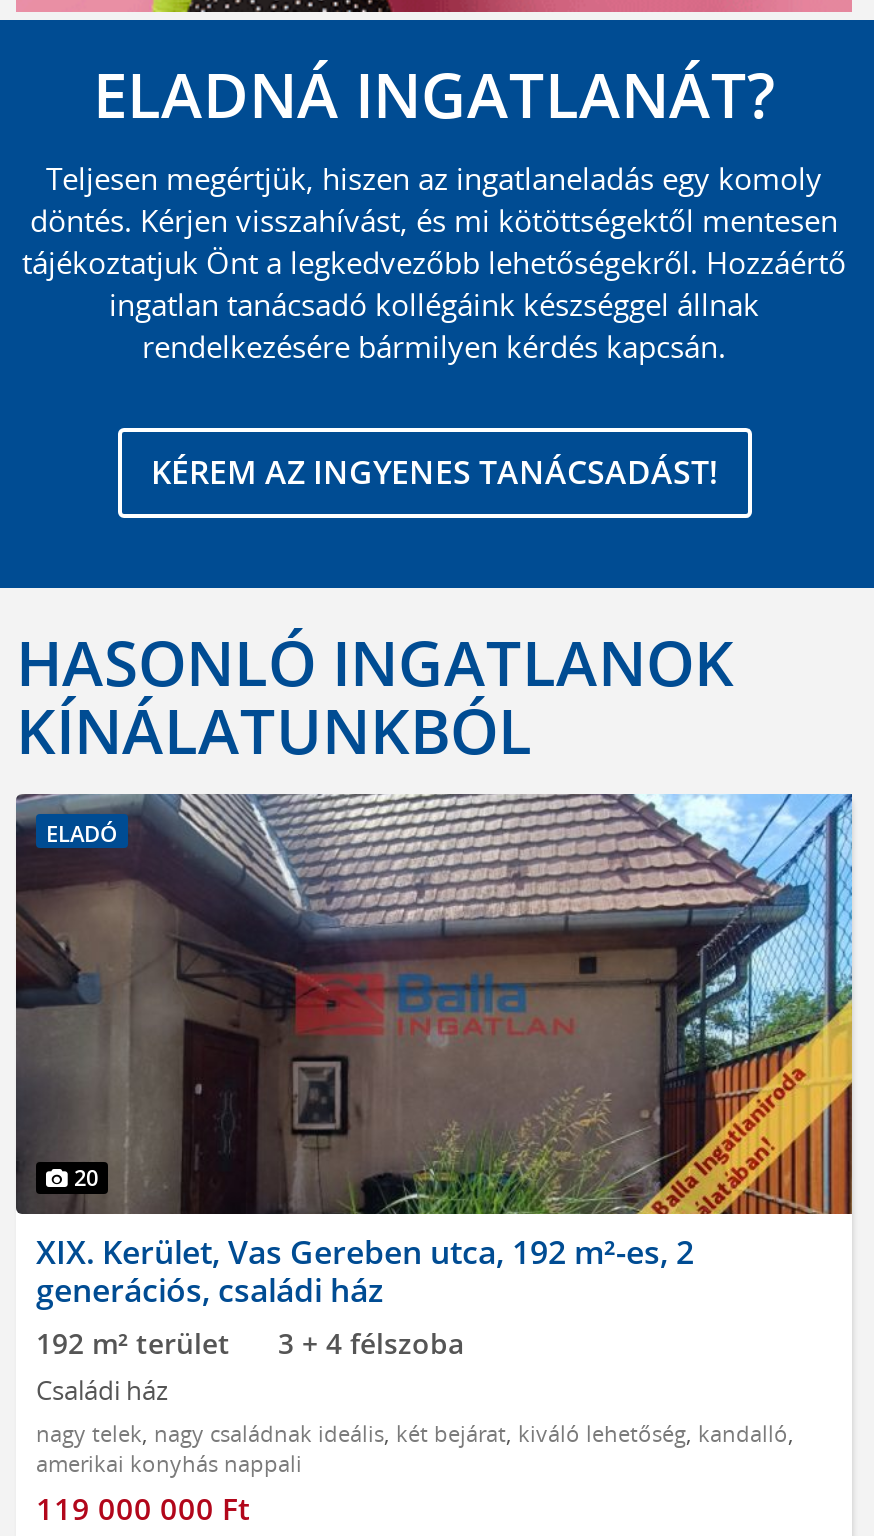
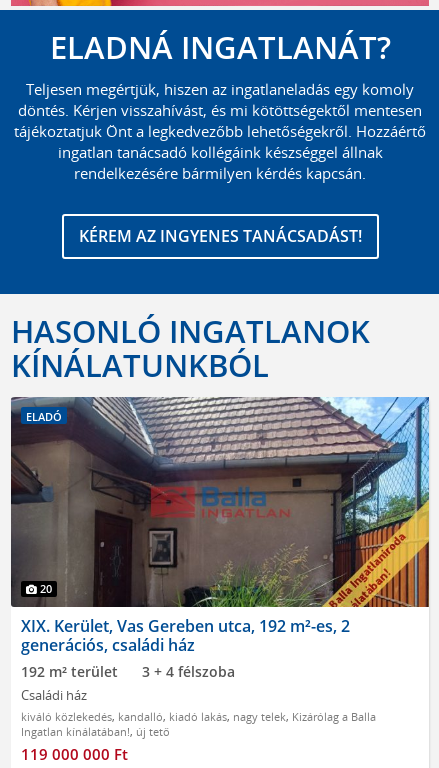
[36,1418,794,1478] nagy telek, nagy családnak ideális, két bejárat, kiváló lehetőség, kandalló, | amerikai konyhás nappali -> [21,709,376,739] kiváló közlekedés, kandalló, kiadó lakás, nagy telek, Kizárólag a Balla | Ingatlan kínálatában!, új tető

